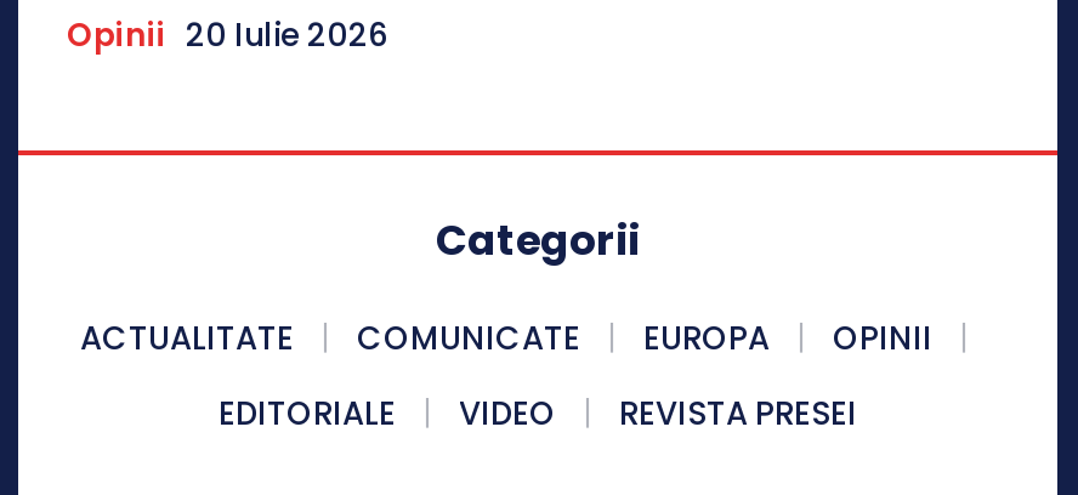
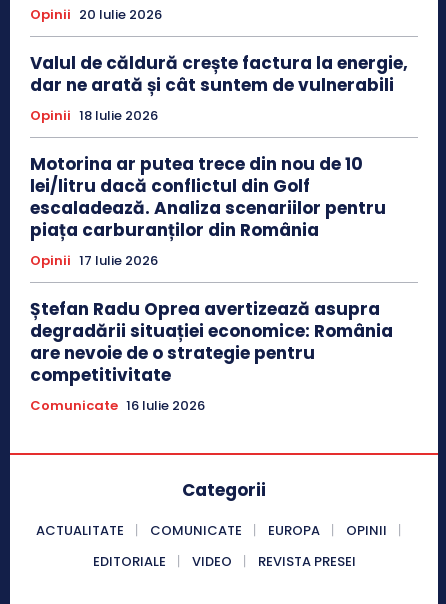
none -> [30,51,408,415] Valul de căldură crește factura la energie, | dar ne arată și cât suntem de vulnerabili | Opinii 18 Iulie 2026 | Motorina ar putea trece din nou de 10 | lei/litru dacă conflictul din Golf | escaladează. Analiza scenariilor pentru | piața carburanților din România | Opinii 17 Iulie 2026 | Ștefan Radu Oprea avertizează asupra | degradării situației economice: România | are nevoie de o strategie pentru | competitivitate | Comunicate 16 Iulie 2026

